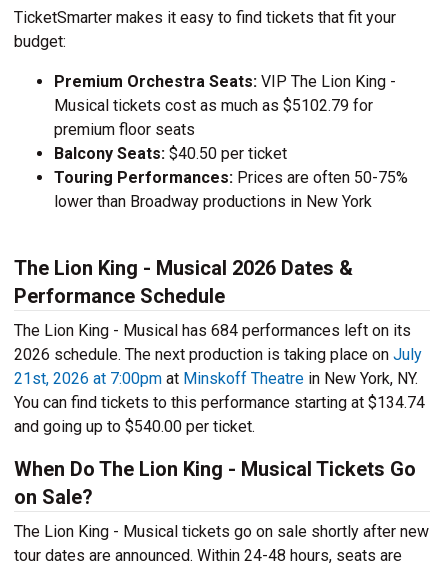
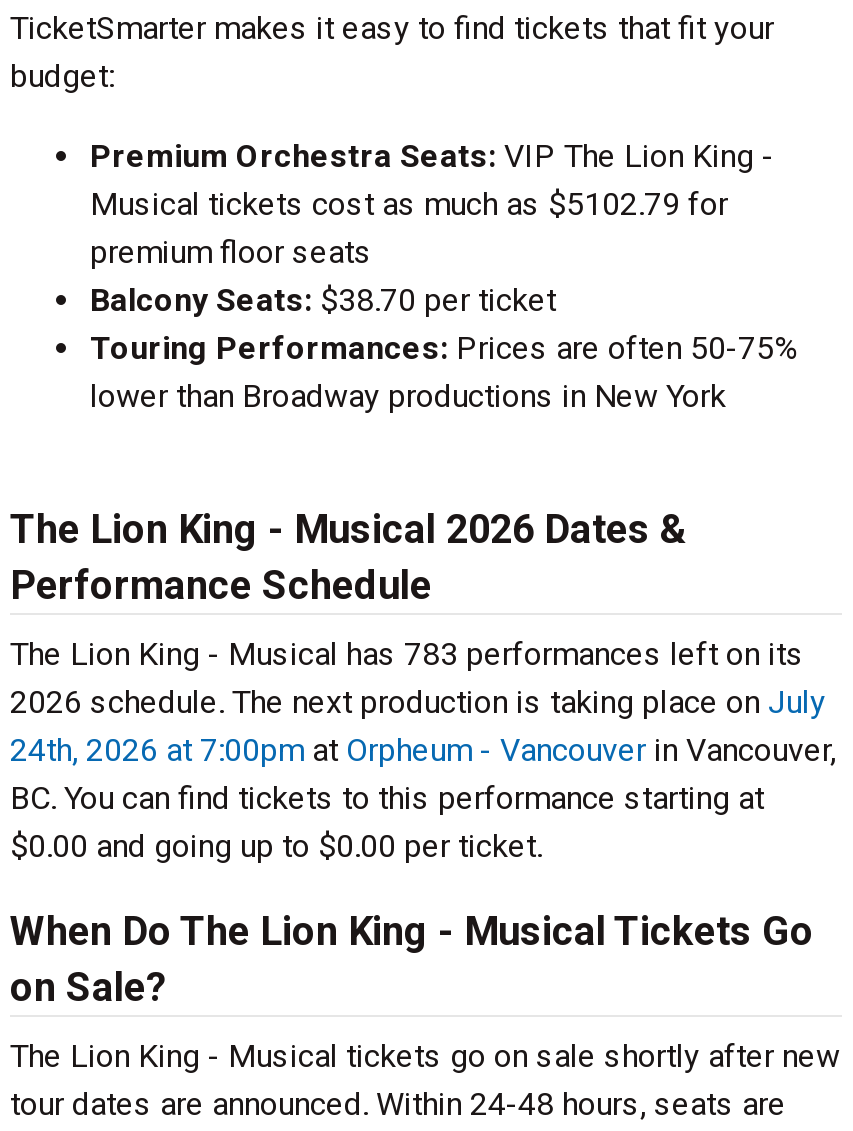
[54,144,287,163] Balcony Seats: $40.50 per ticket -> [90,281,556,319] Balcony Seats: $38.70 per ticket
[14,321,411,340] The Lion King - Musical has 684 performances left on its -> [10,635,804,673] The Lion King - Musical has 783 performances left on its
[14,369,425,436] 21st, 2026 at 7:00pm at Minskoff Theatre in New York, NY. | You can find tickets to this performance starting at $134.74 | and going up to $540.00 per ticket. -> [10,731,836,865] 24th, 2026 at 7:00pm at Orpheum - Vancouver in Vancouver, | BC. You can find tickets to this performance starting at | $0.00 and going up to $0.00 per ticket.

